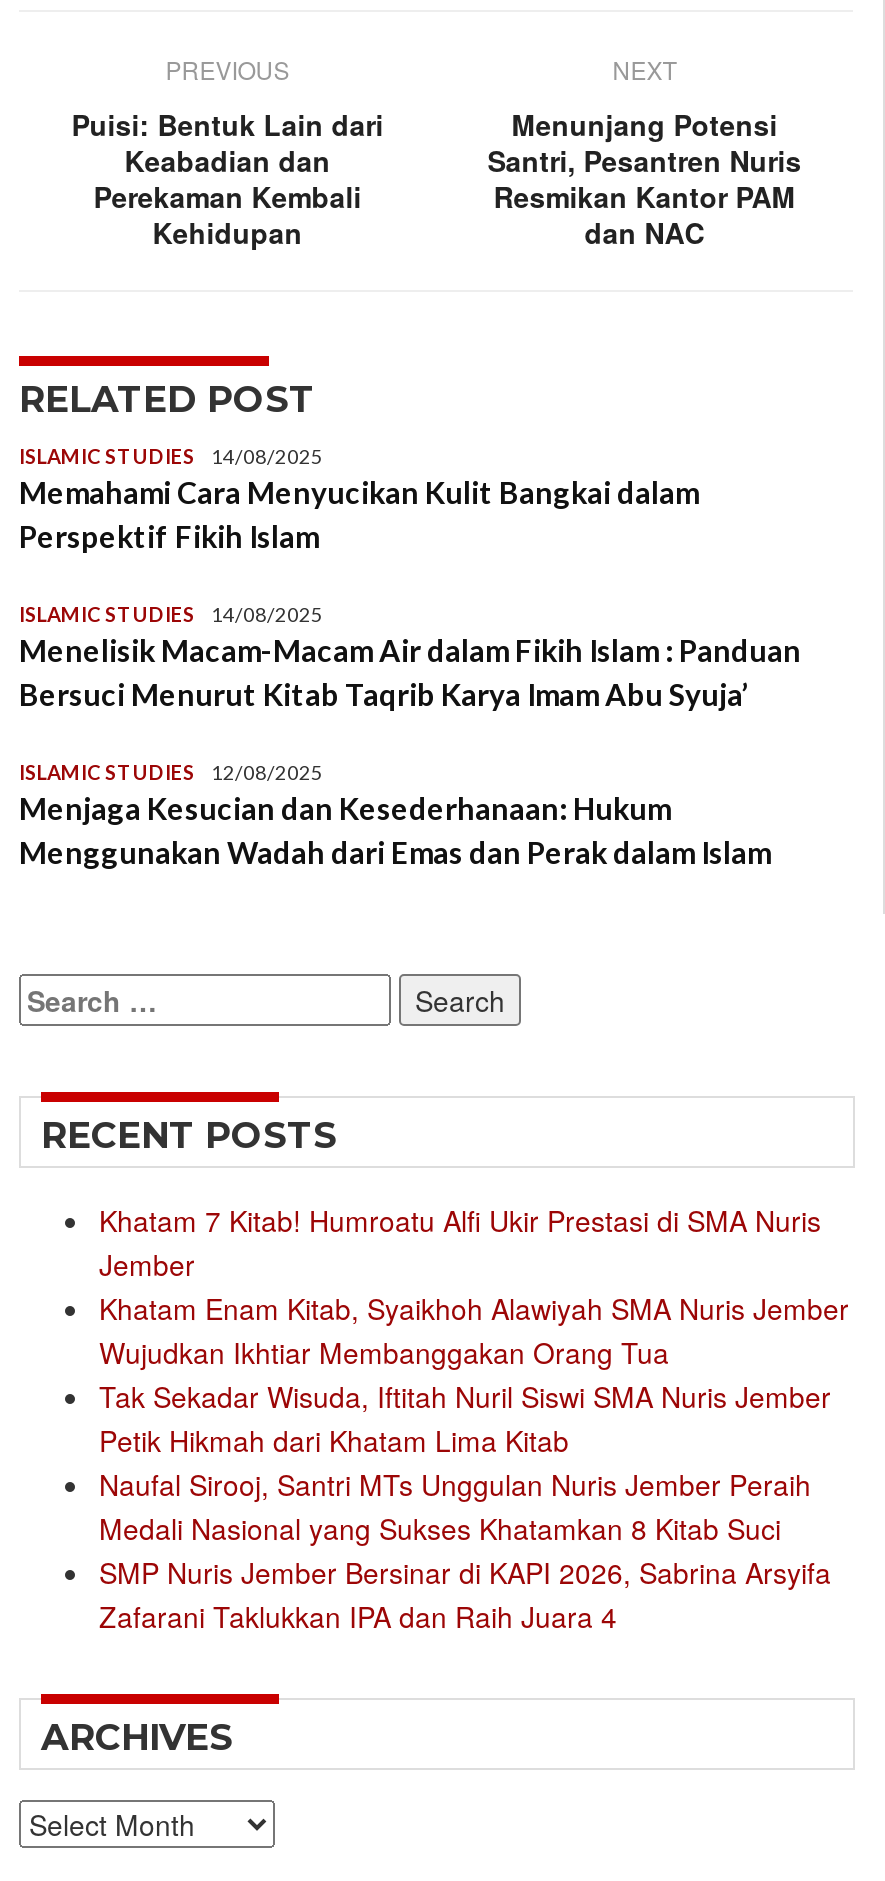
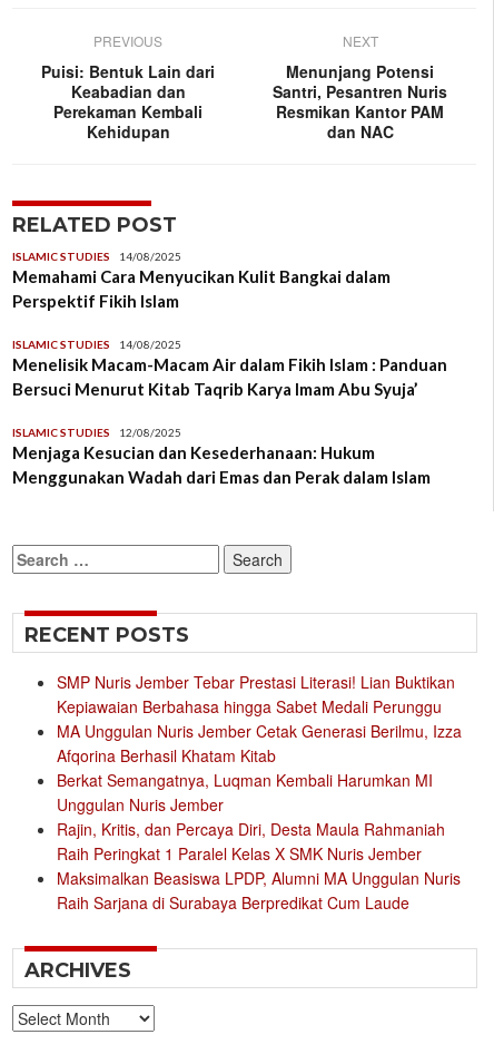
[99,1200,849,1636] Khatam 7 Kitab! Humroatu Alfi Ukir Prestasi di SMA Nuris | Jember | Khatam Enam Kitab, Syaikhoh Alawiyah SMA Nuris Jember | Wujudkan Ikhtiar Membanggakan Orang Tua | Tak Sekadar Wisuda, Iftitah Nuril Siswi SMA Nuris Jember | Petik Hikmah dari Khatam Lima Kitab | Naufal Sirooj, Santri MTs Unggulan Nuris Jember Peraih | Medali Nasional yang Sukses Khatamkan 8 Kitab Suci | SMP Nuris Jember Bersinar di KAPI 2026, Sabrina Arsyifa | Zafarani Taklukkan IPA dan Raih Juara 4 -> [57,671,462,914] SMP Nuris Jember Tebar Prestasi Literasi! Lian Buktikan | Kepiawaian Berbahasa hingga Sabet Medali Perunggu | MA Unggulan Nuris Jember Cetak Generasi Berilmu, Izza | Afqorina Berhasil Khatam Kitab | Berkat Semangatnya, Luqman Kembali Harumkan MI | Unggulan Nuris Jember | Rajin, Kritis, dan Percaya Diri, Desta Maula Rahmaniah | Raih Peringkat 1 Paralel Kelas X SMK Nuris Jember | Maksimalkan Beasiswa LPDP, Alumni MA Unggulan Nuris | Raih Sarjana di Surabaya Berpredikat Cum Laude

